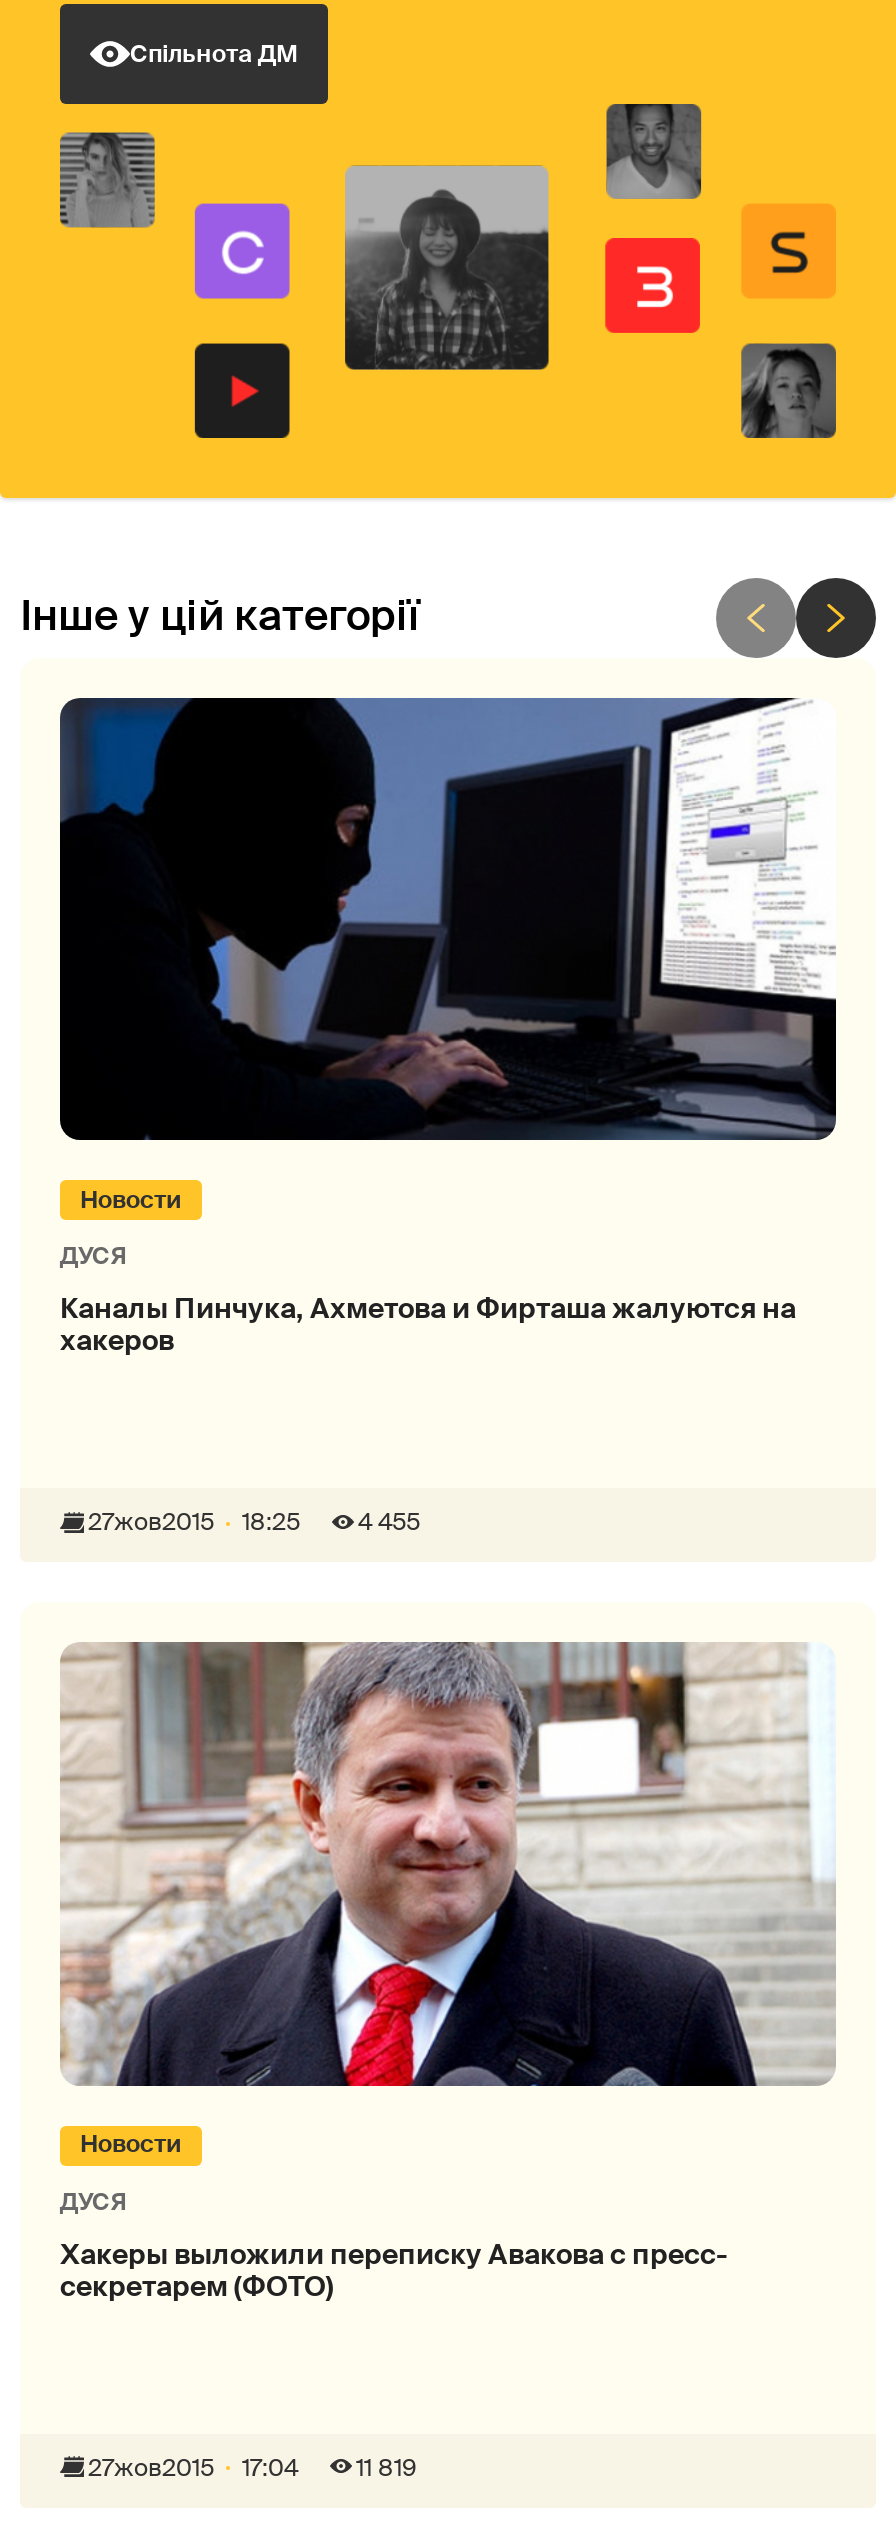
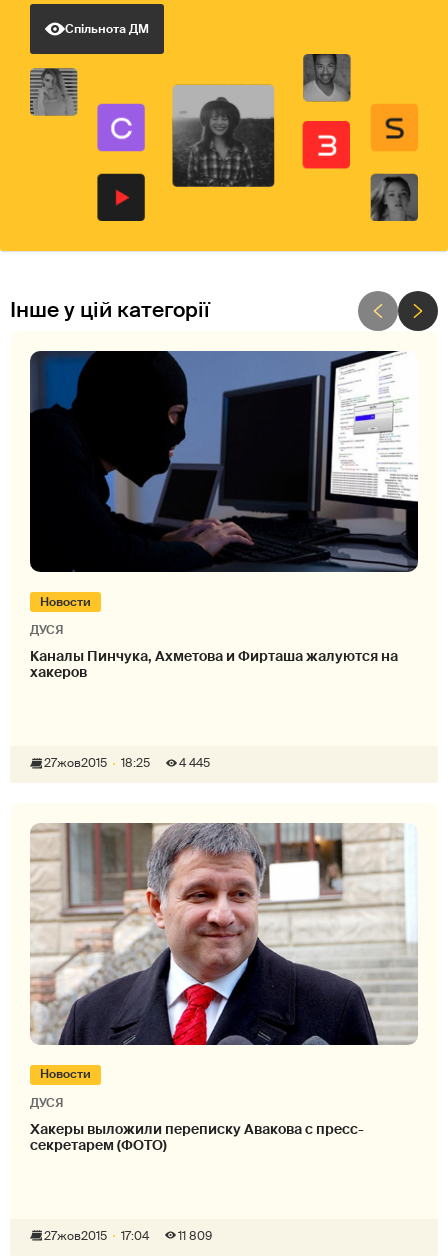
[88,1507,420,1539] 27жов2015 18:25 4 455 -> [44,755,210,771] 27жов2015 18:25 4 445
[356,2452,416,2484] 11 819 -> [178,1228,212,1244] 11 809

